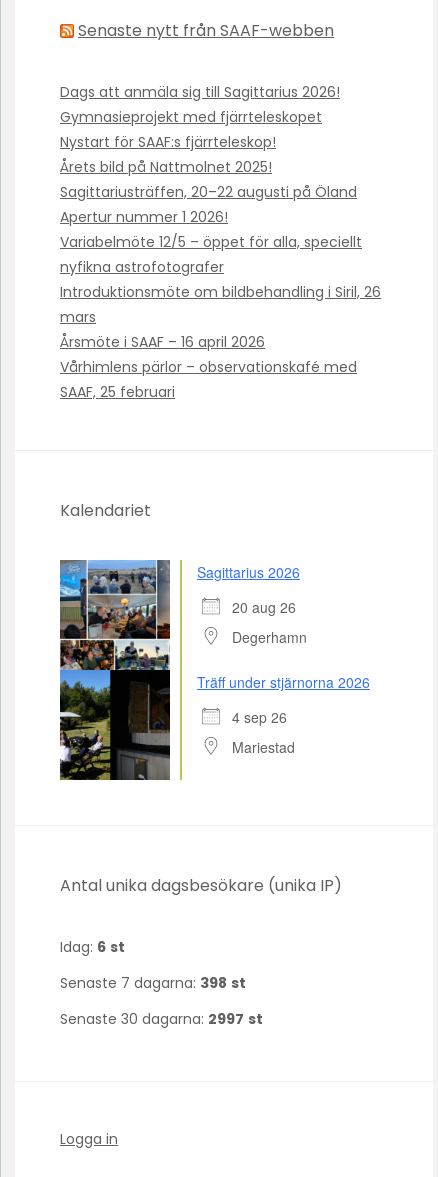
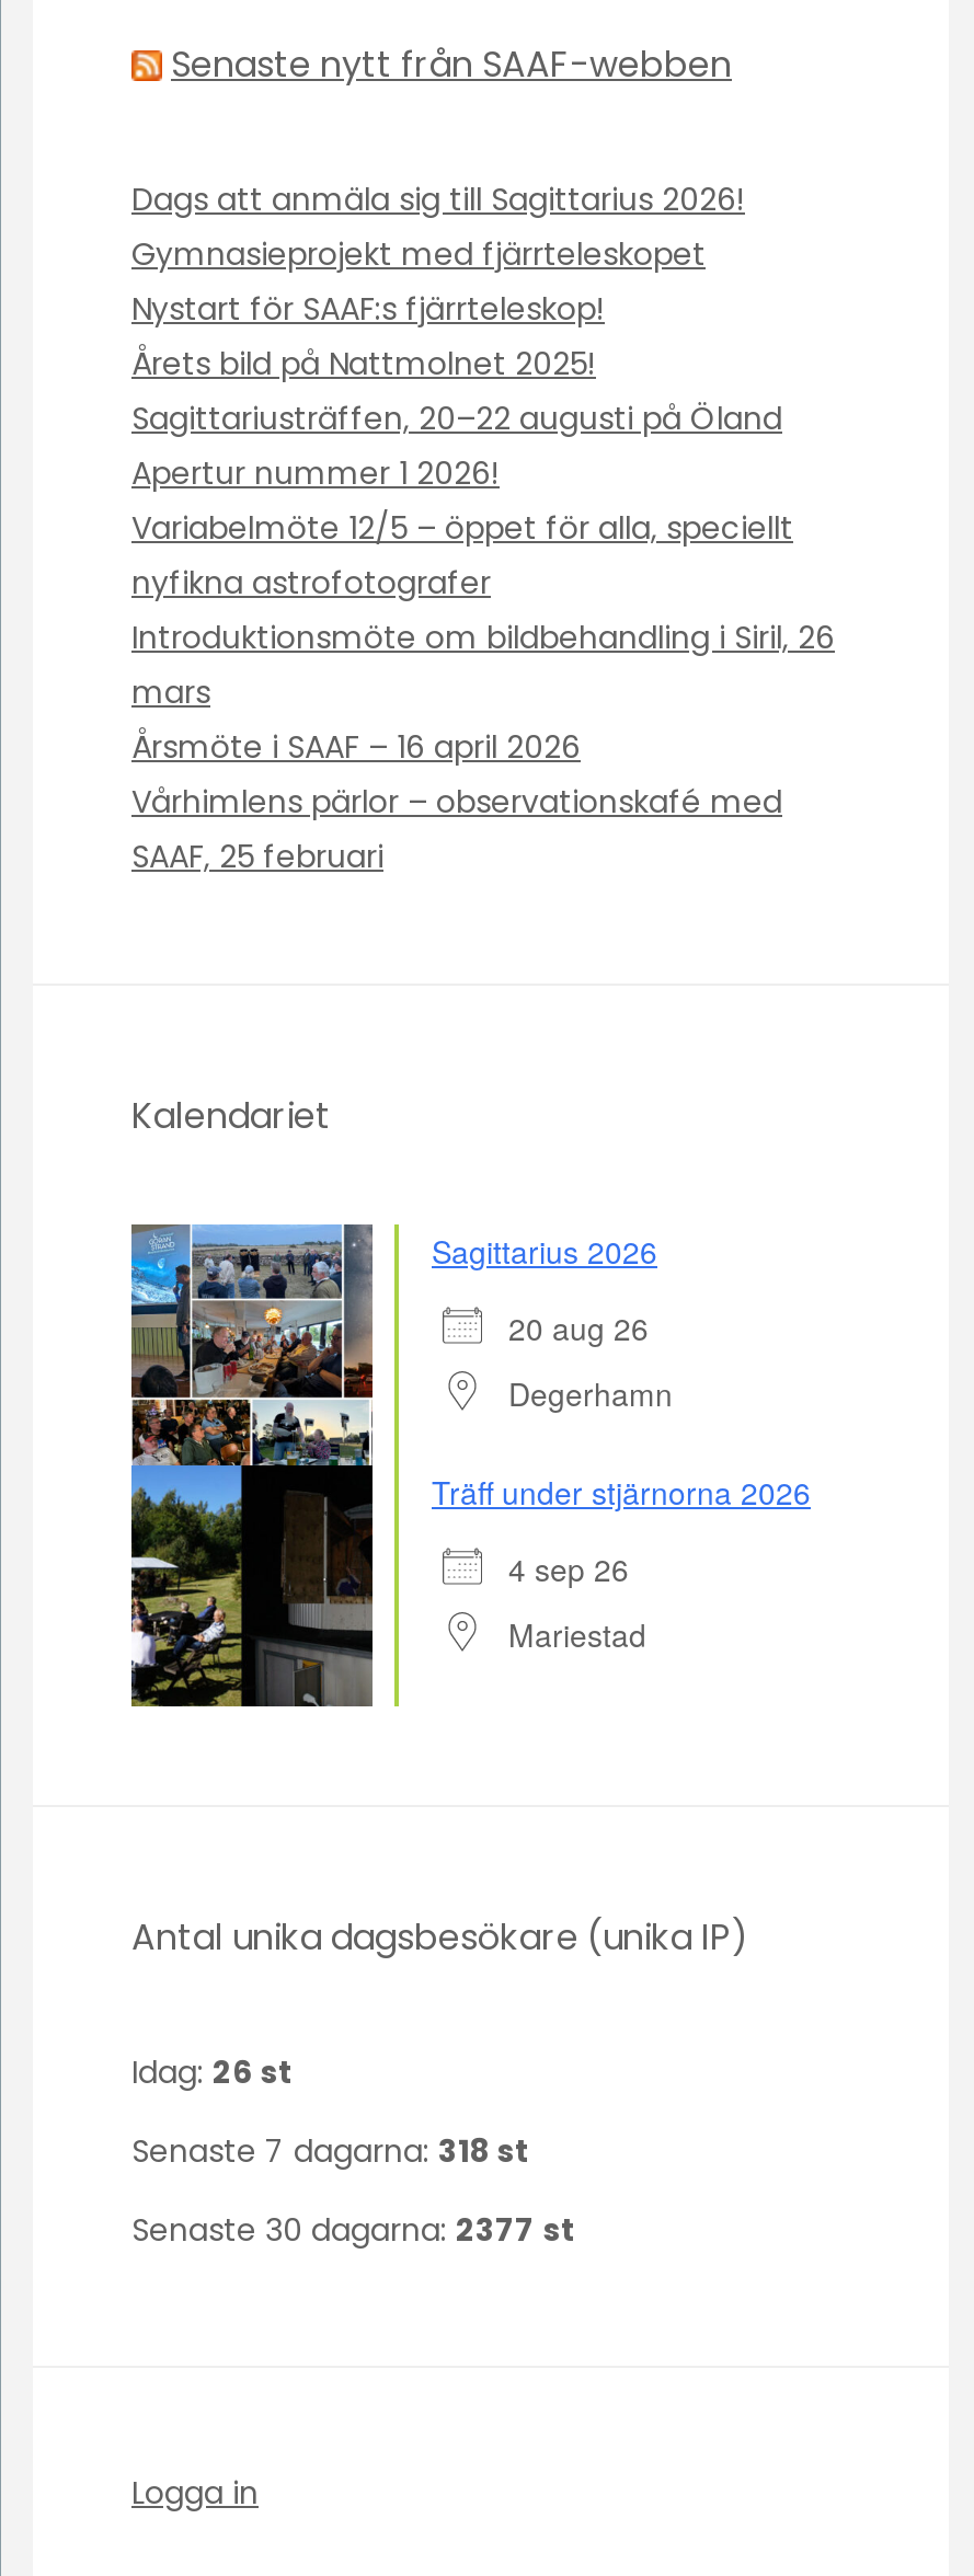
[60,937,128,957] Idag: 6 st -> [131,2050,300,2093] Idag: 26 st
[60,973,249,993] Senaste 7 dagarna: 398 st -> [131,2129,537,2173] Senaste 7 dagarna: 318 st
[60,1009,266,1029] Senaste 30 dagarna: 2997 st -> [131,2208,583,2252] Senaste 30 dagarna: 2377 st

